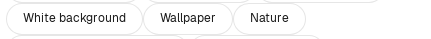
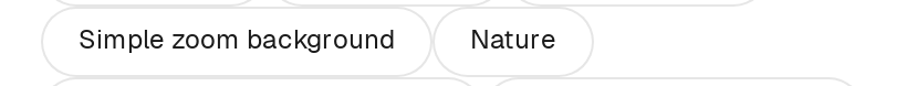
[23,10,216,26] White background | Wallpaper -> [79,23,395,58] Simple zoom background

